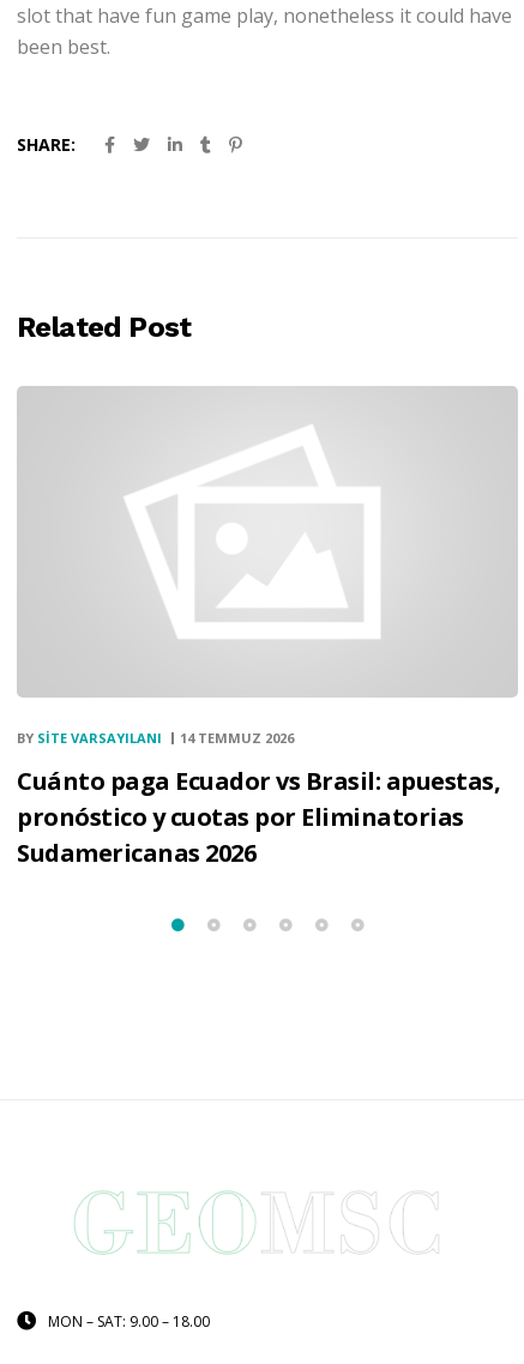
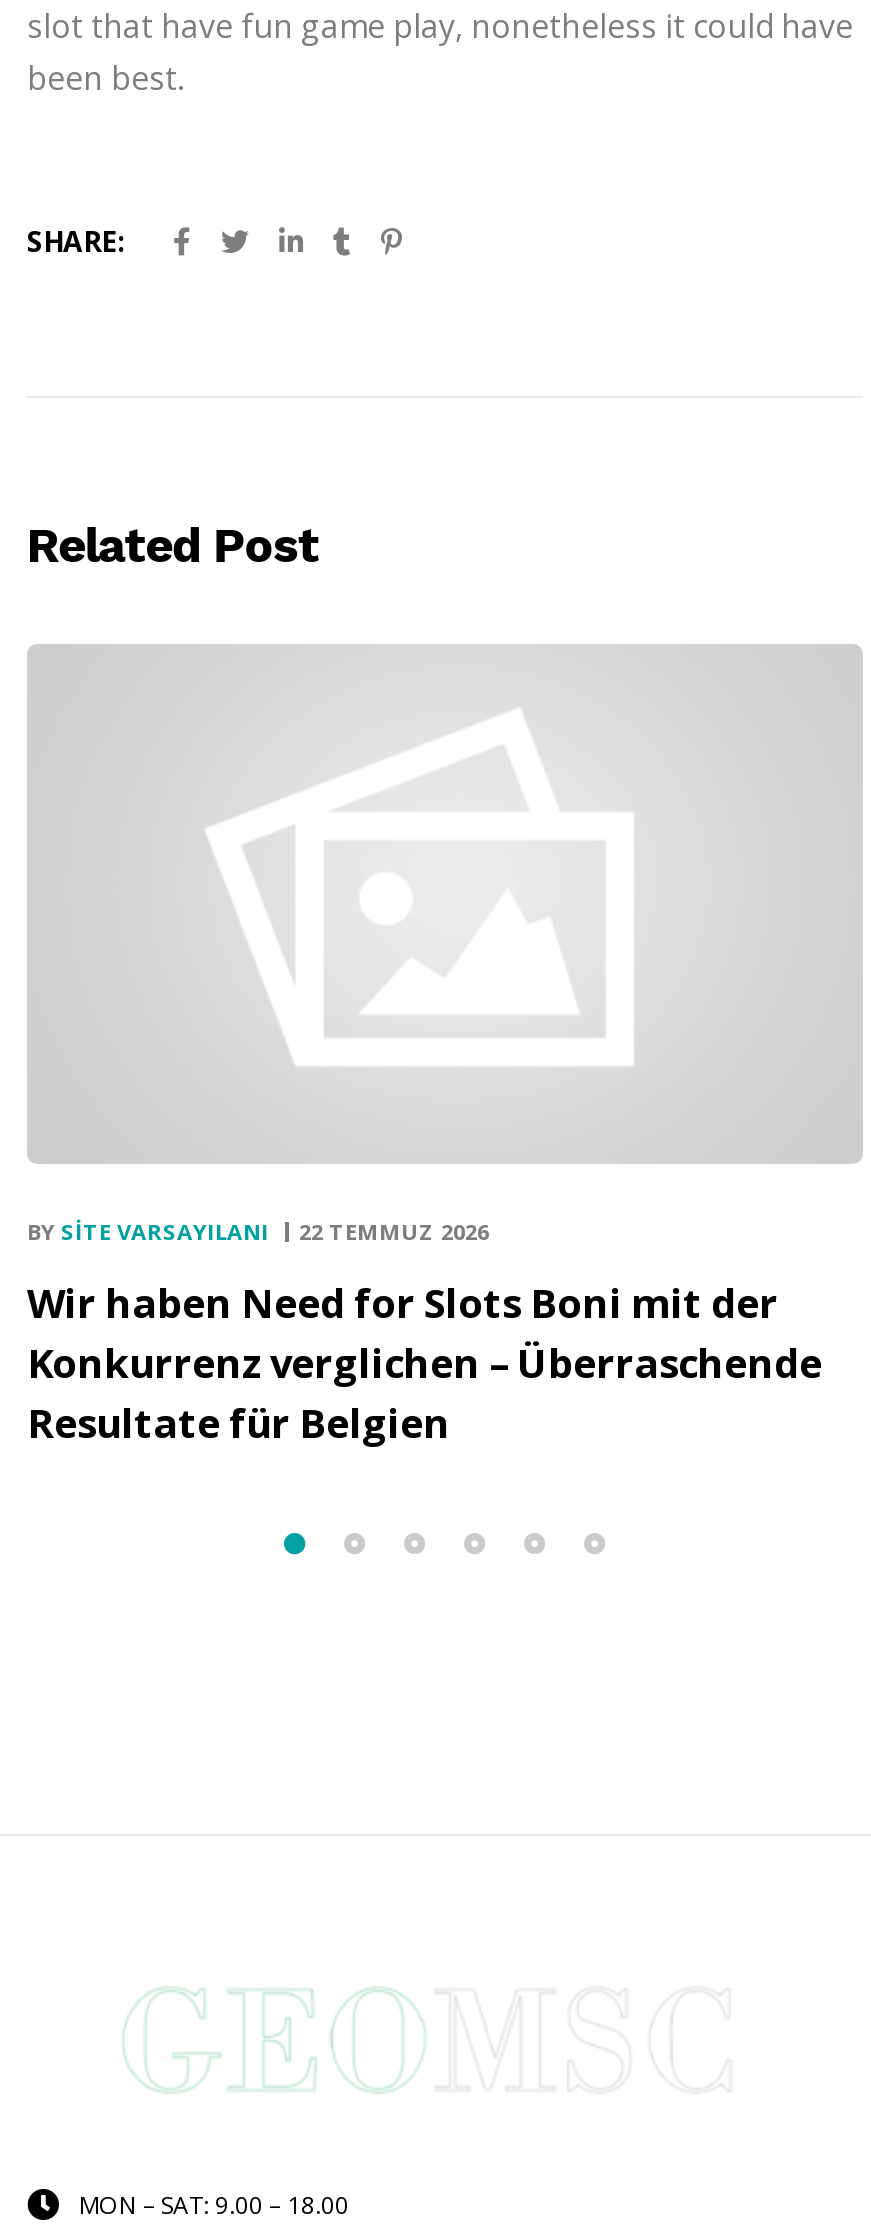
[17,729,294,747] BY SITE VARSAYILANI 14 TEMMUZ 2026 -> [27,1216,489,1246] BY SITE VARSAYILANI 22 TEMMUZ 2026
[17,765,500,869] Cuánto paga Ecuador vs Brasil: apuestas, | pronóstico y cuotas por Eliminatorias | Sudamericanas 2026 -> [27,1276,822,1450] Wir haben Need for Slots Boni mit der | Konkurrenz verglichen – Überraschende | Resultate für Belgien

